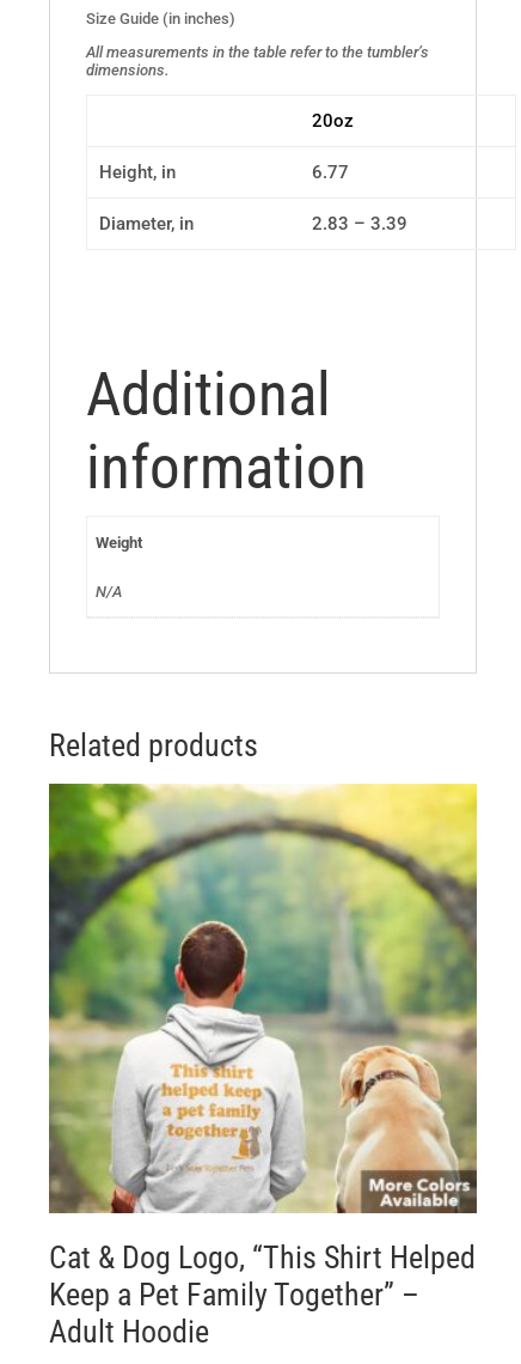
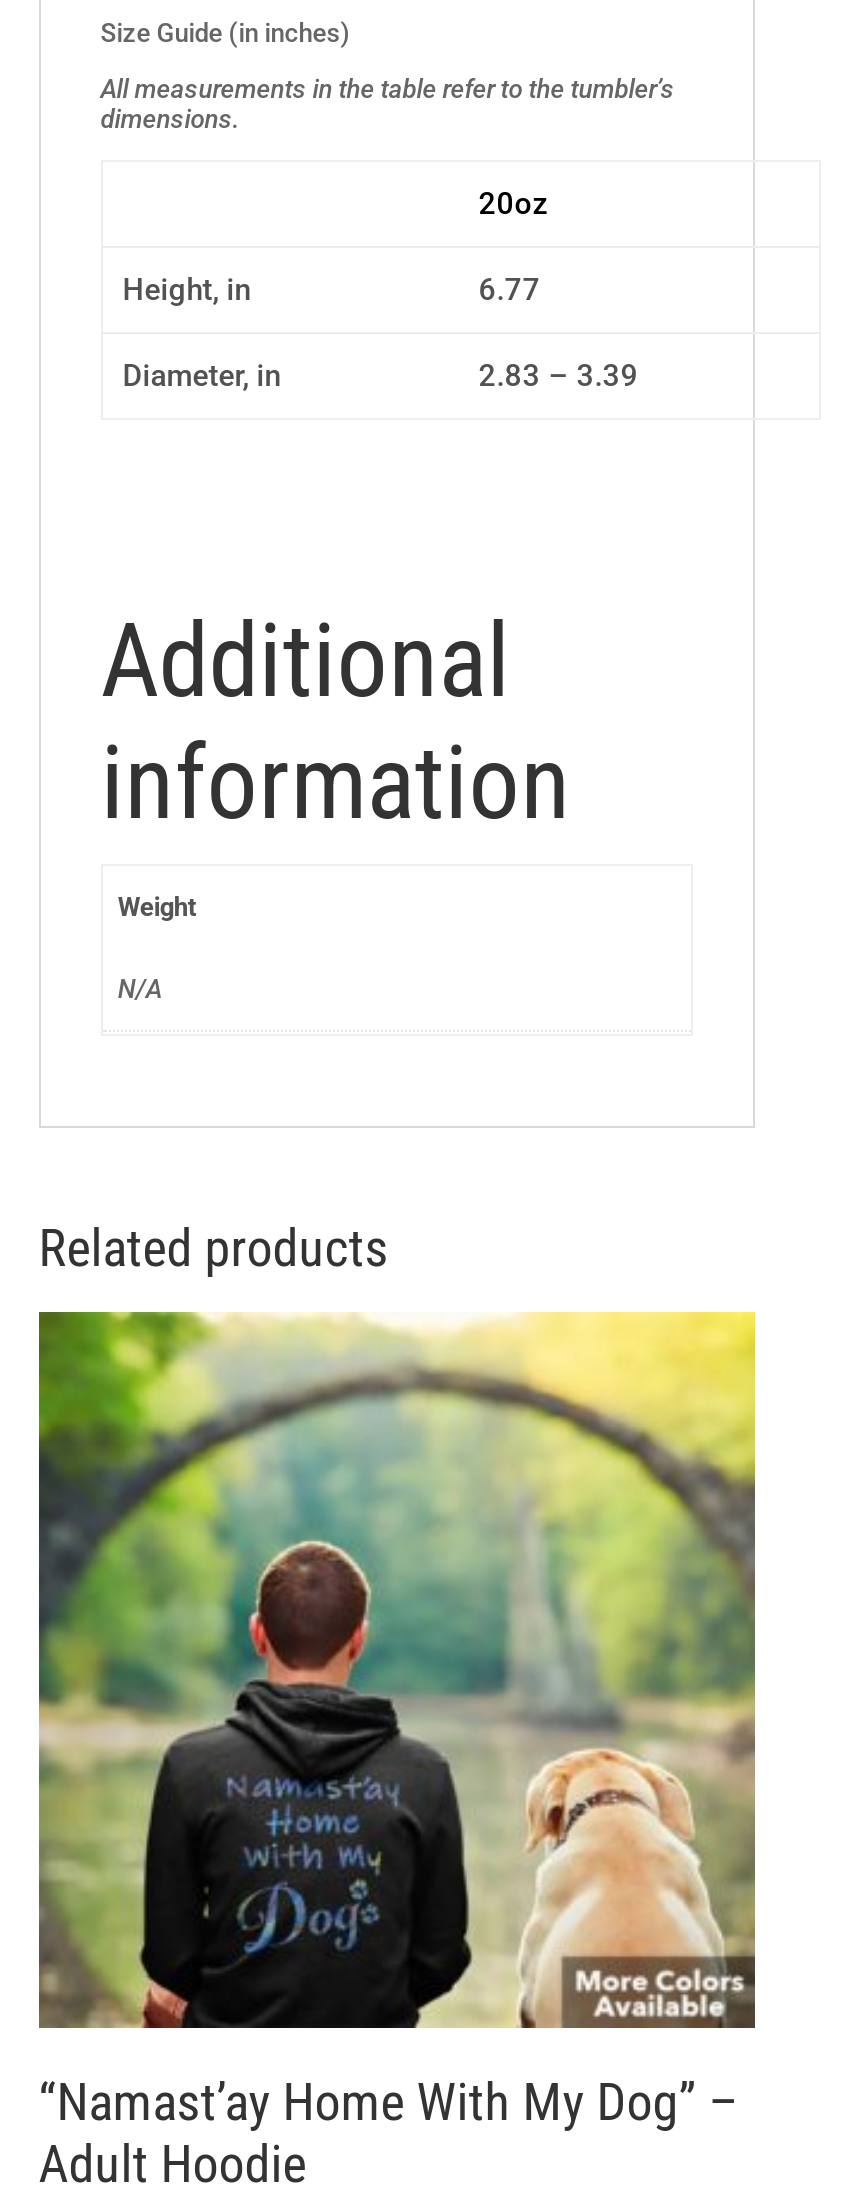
[49,1003,475,1312] [image] | Cat & Dog Logo, “This Shirt Helped | Keep a Pet Family Together” – -> [39,1678,739,2132] [image] | “Namast’ay Home With My Dog” –

